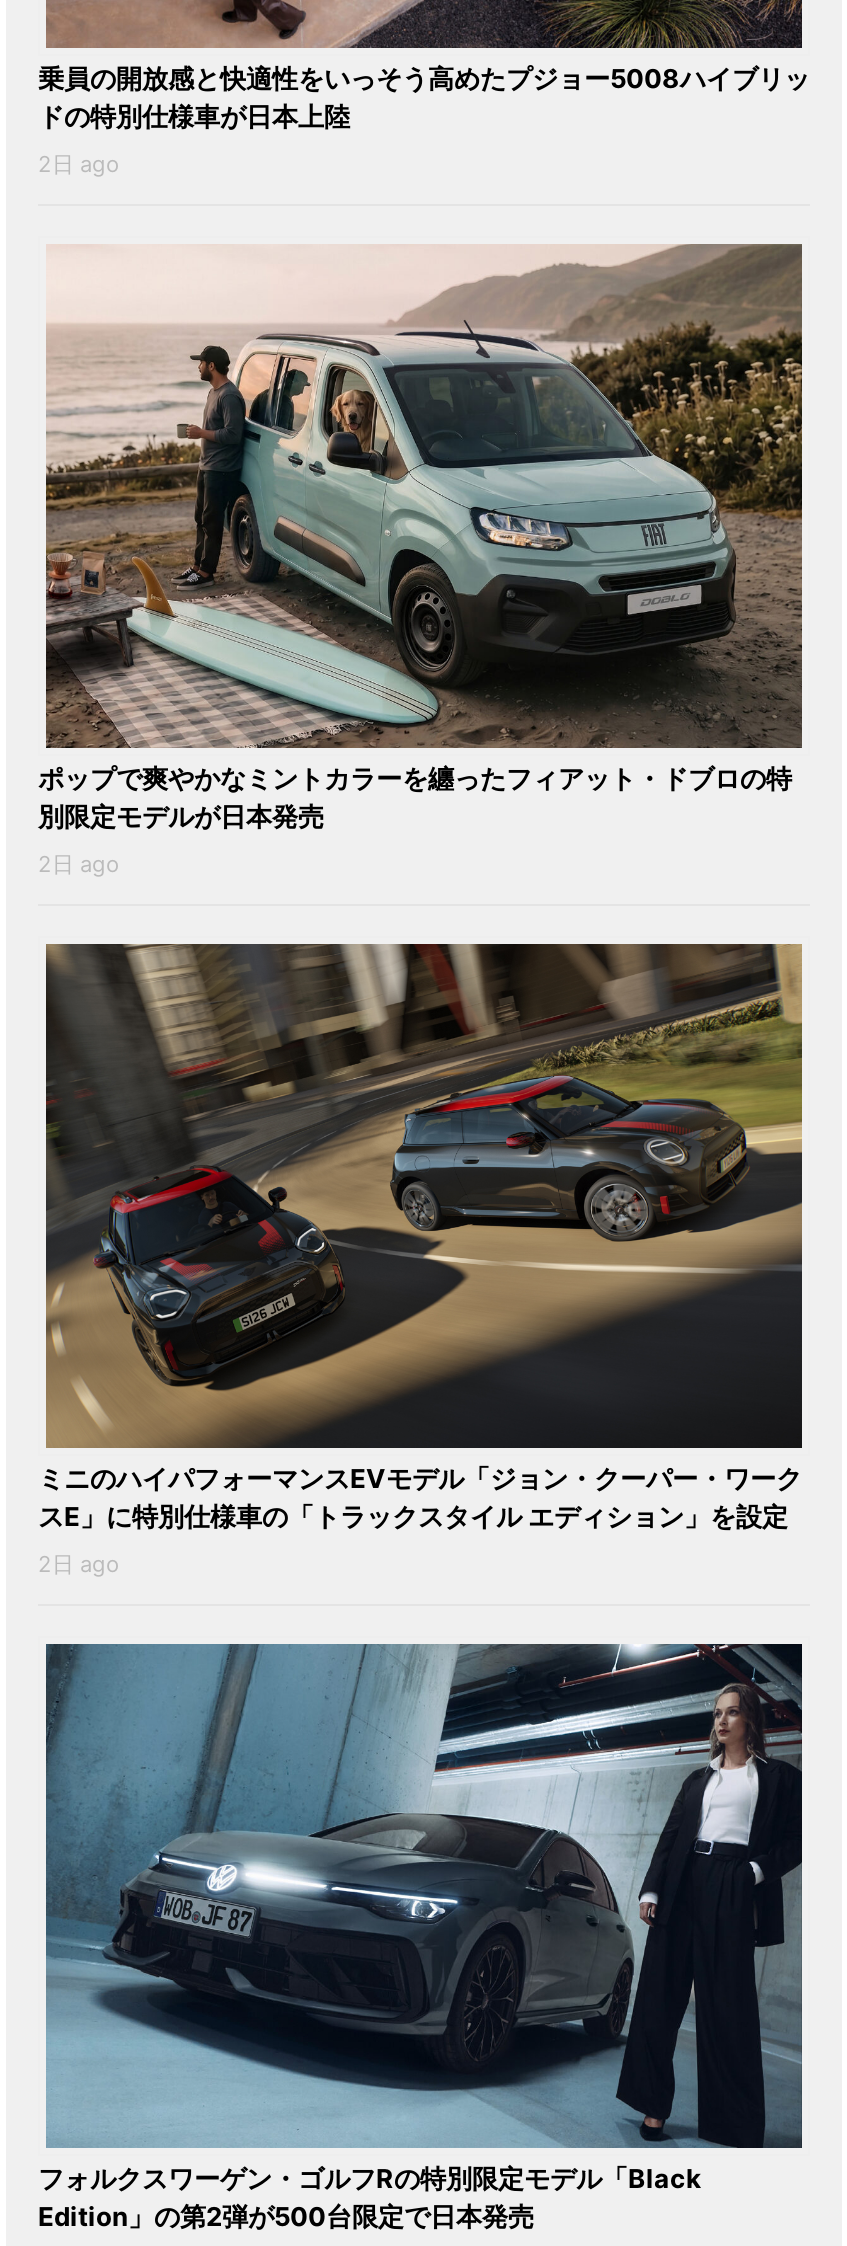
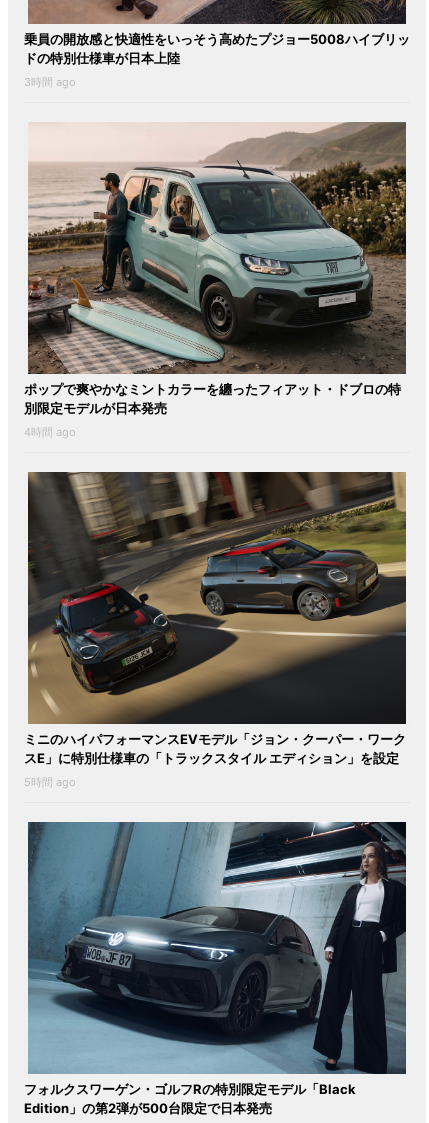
[38,151,120,179] 2日 ago -> [24,75,76,89] 3時間 ago
[38,851,120,879] 2日 ago -> [24,425,76,439] 4時間 ago
[38,1551,120,1579] 2日 ago -> [24,775,76,789] 5時間 ago

